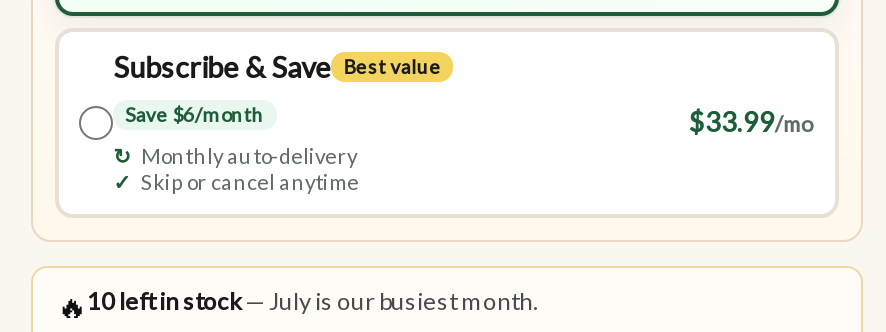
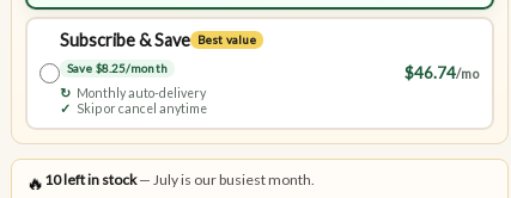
[125,102,264,126] Save $6/month -> [67,61,167,75] Save $8.25/month
[689,106,815,138] $33.99/mo -> [404,63,480,82] $46.74/mo

